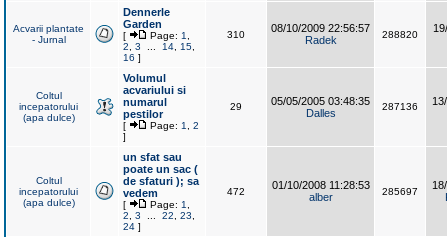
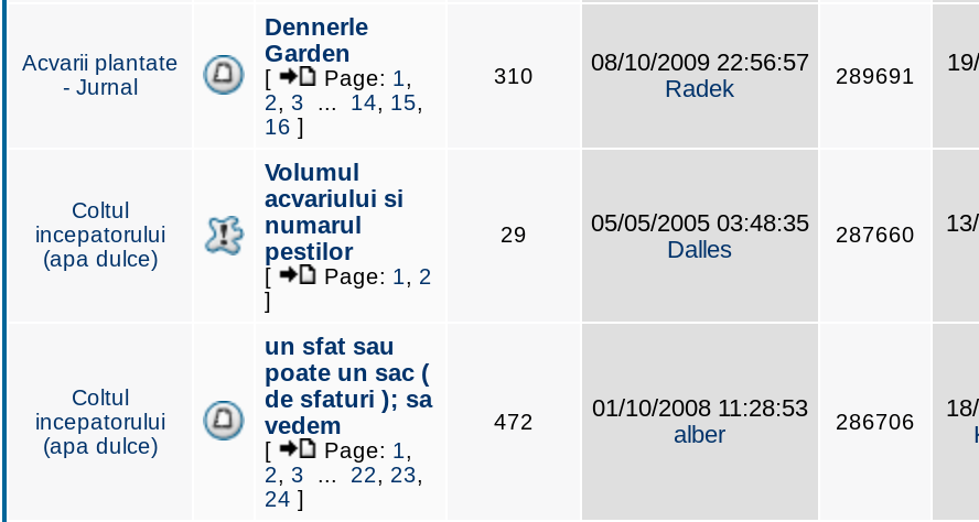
[382,29,418,40] 288820 -> [836,64,915,88] 289691
[382,101,418,112] 287136 -> [836,222,915,247] 287660
[382,186,418,197] 285697 -> [836,410,915,434] 286706

